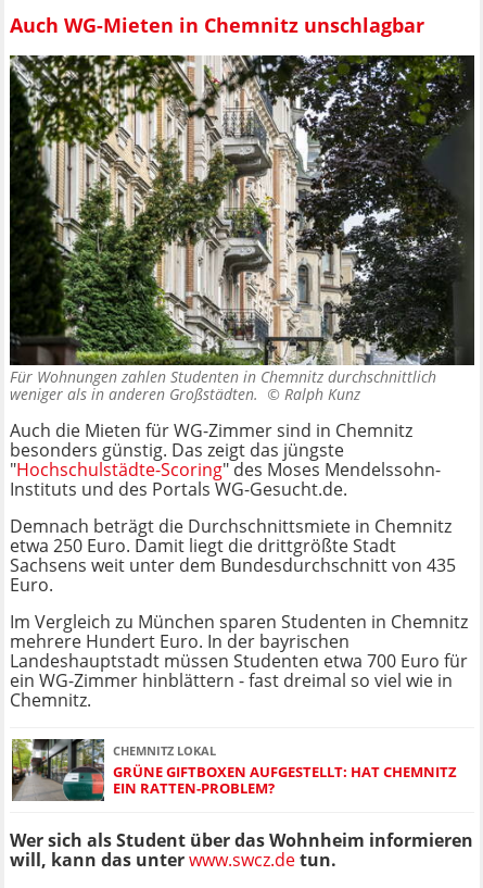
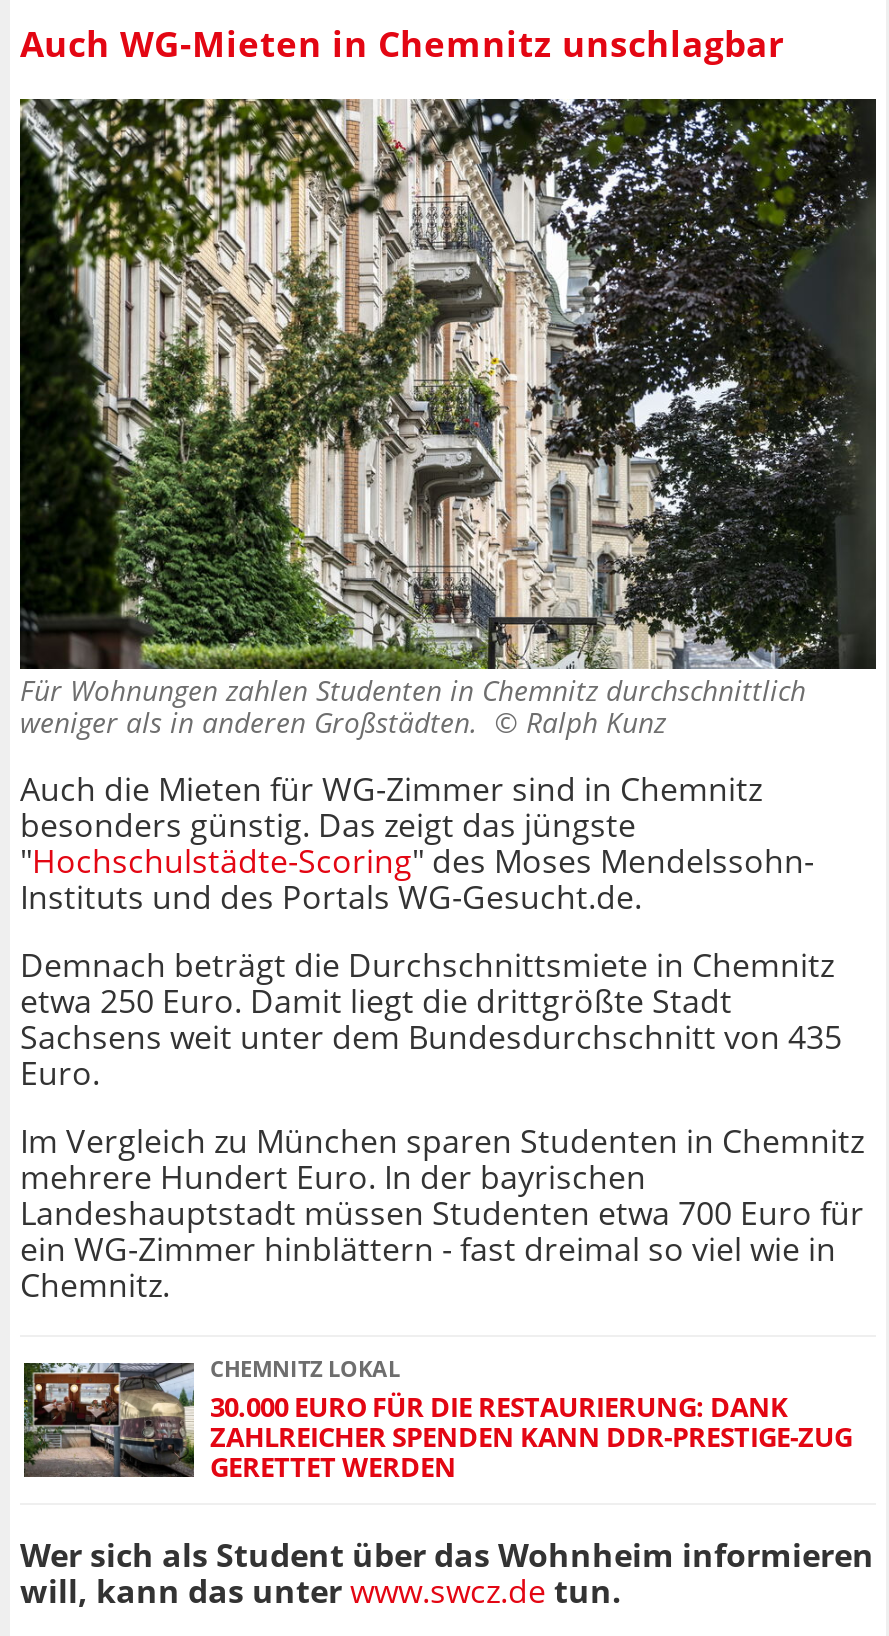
[12,738,457,802] [image] | GRÜNE GIFTBOXEN AUFGESTELLT: HAT CHEMNITZ | EIN RATTEN-PROBLEM? -> [24,1357,852,1485] [image] | 30.000 EURO FÜR DIE RESTAURIERUNG: DANK | ZAHLREICHER SPENDEN KANN DDR-PRESTIGE-ZUG | GERETTET WERDEN

